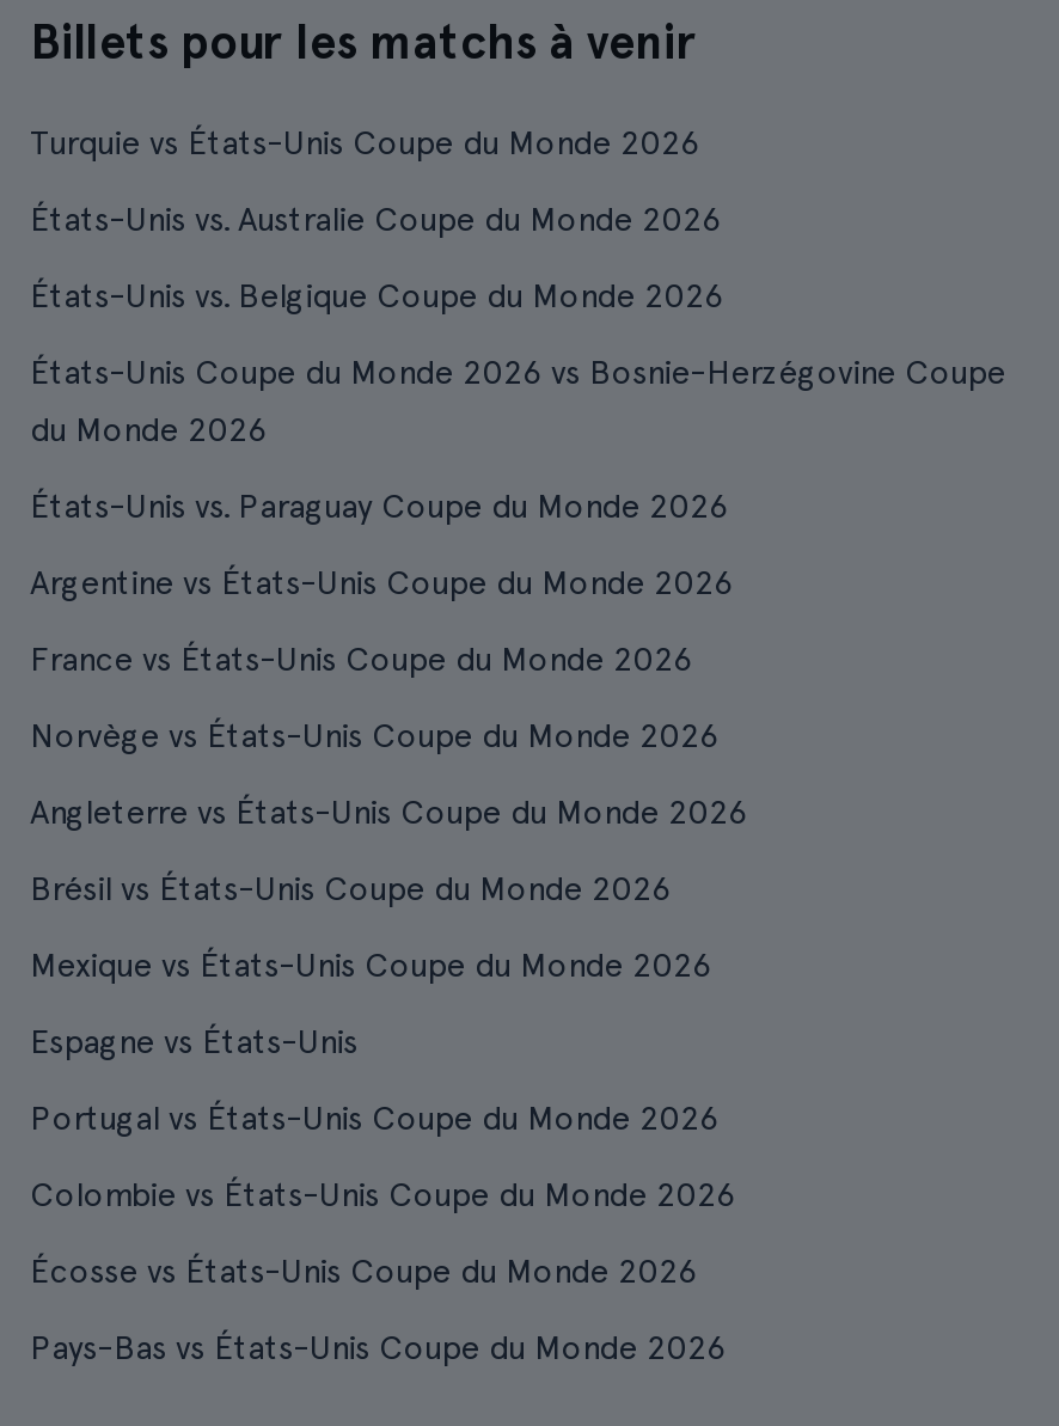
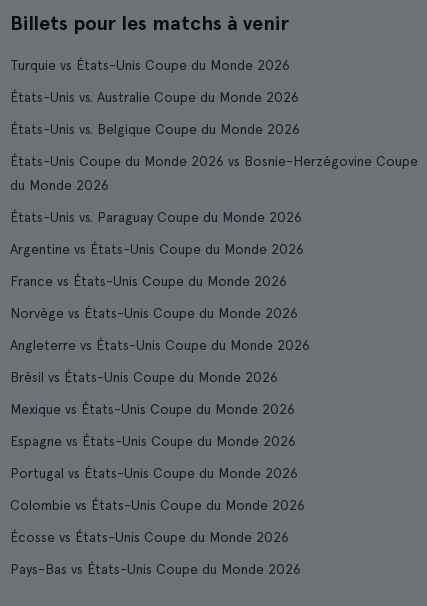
[30,1022,357,1060] Espagne vs États-Unis -> [10,433,296,449] Espagne vs États-Unis Coupe du Monde 2026

